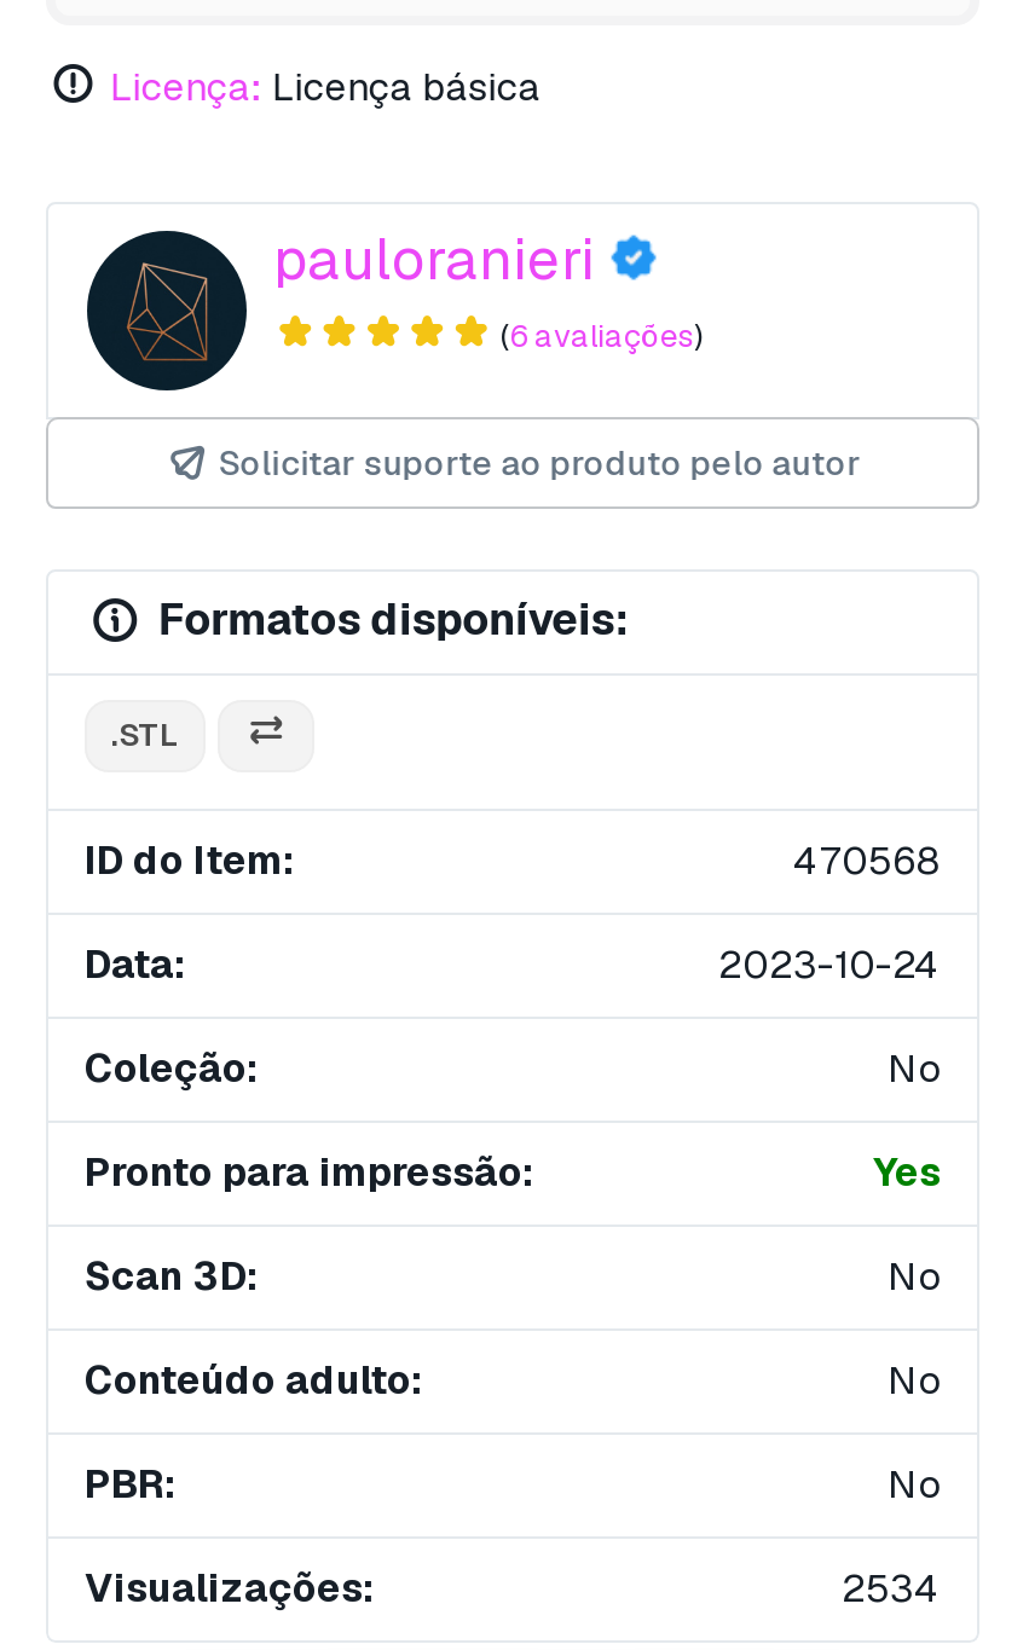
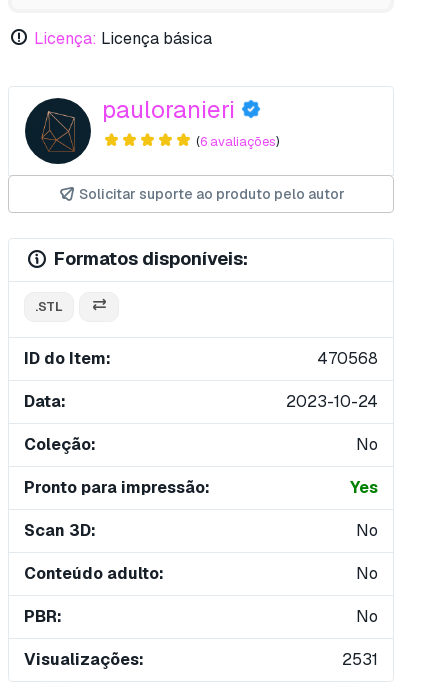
[842,1563,941,1614] 2534 -> [342,649,378,670] 2531

